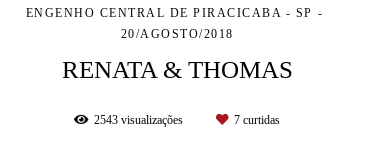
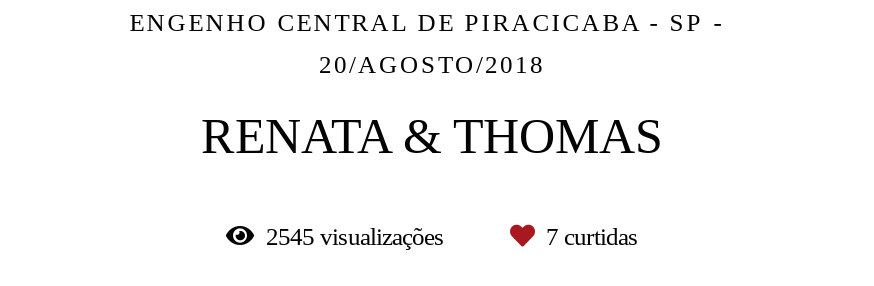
[94,113,186,127] 2543 visualizações -> [266,222,450,250] 2545 visualizações

